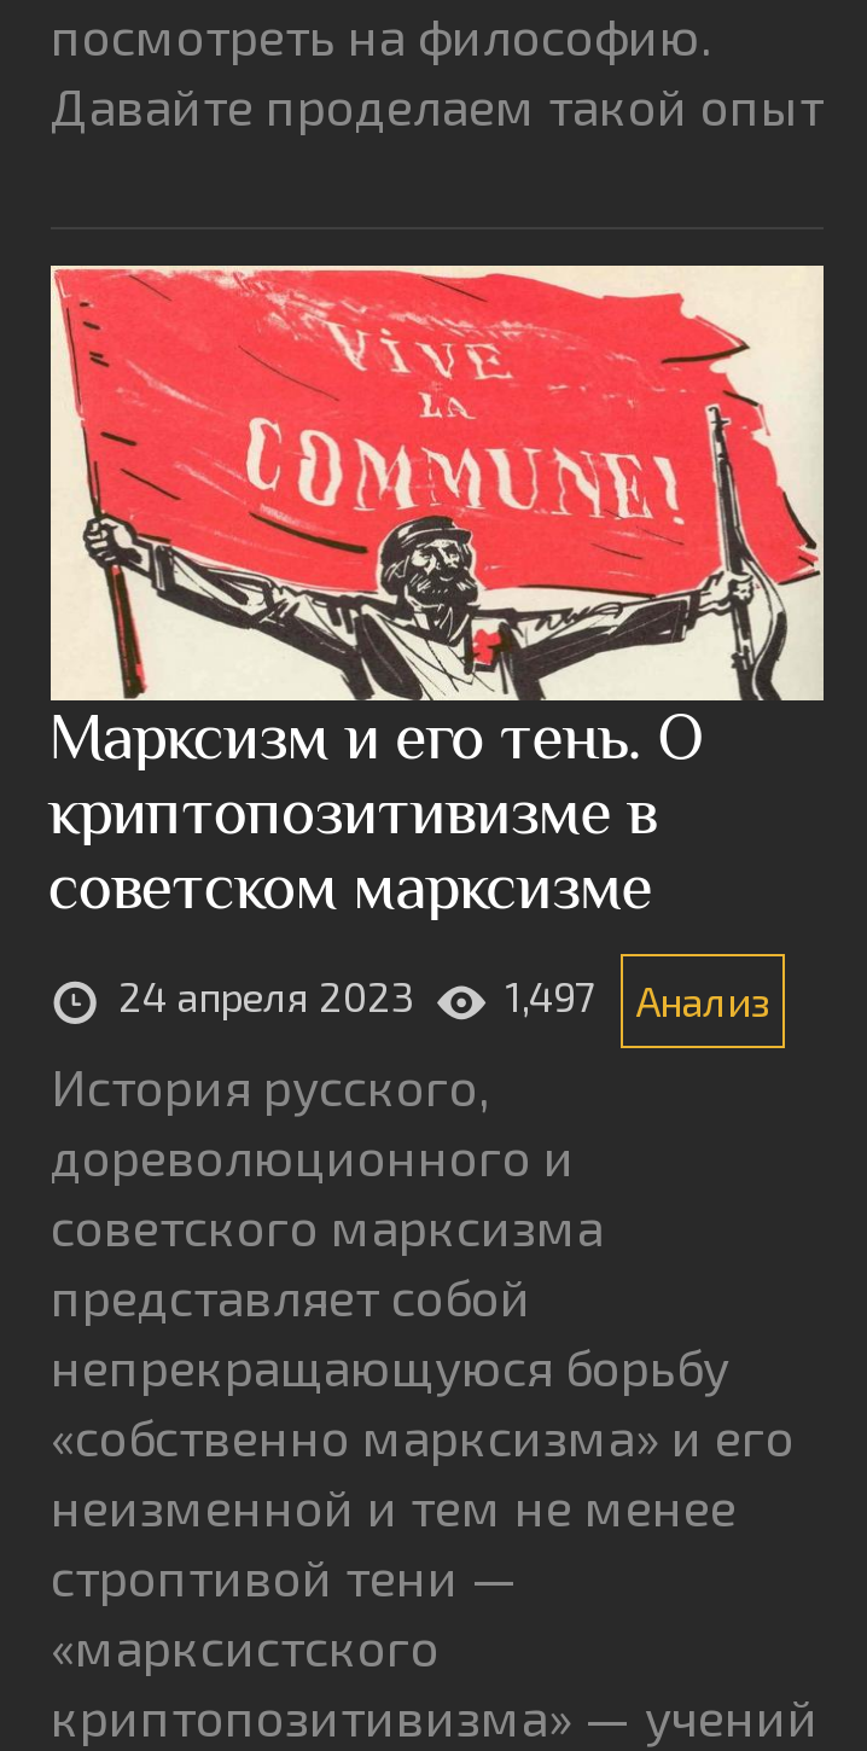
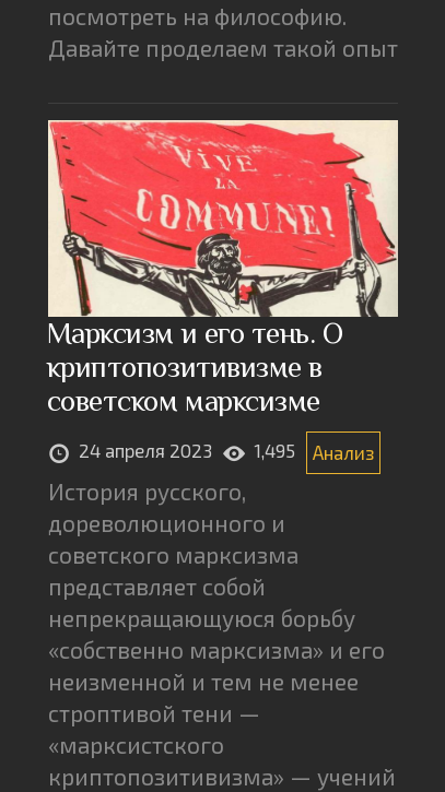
[118,970,770,1024] 24 апреля 2023 1,497 Анализ -> [79,439,374,463] 24 апреля 2023 1,495 Анализ

